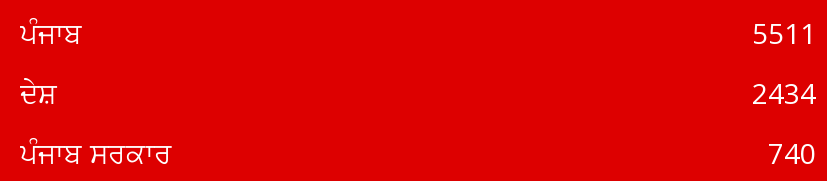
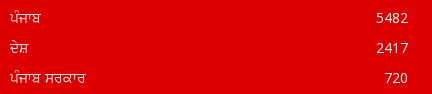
[752,15,816,53] 5511 -> [376,8,408,27] 5482
[752,75,816,113] 2434 -> [376,38,408,57] 2417
[768,135,816,173] 740 -> [384,68,408,87] 720

